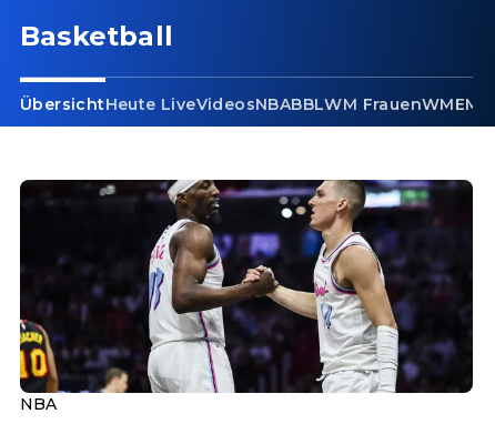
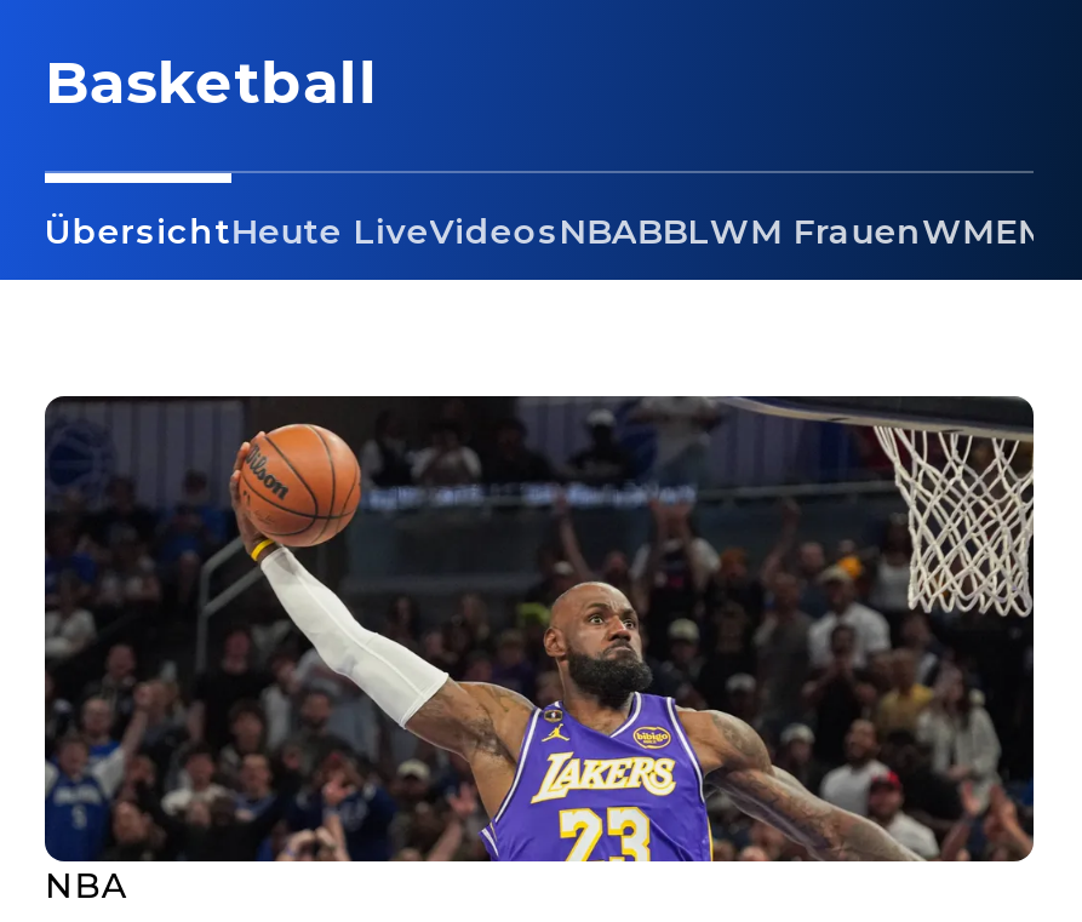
[19,179,473,394] [image] -> [42,394,1036,864] [image]

